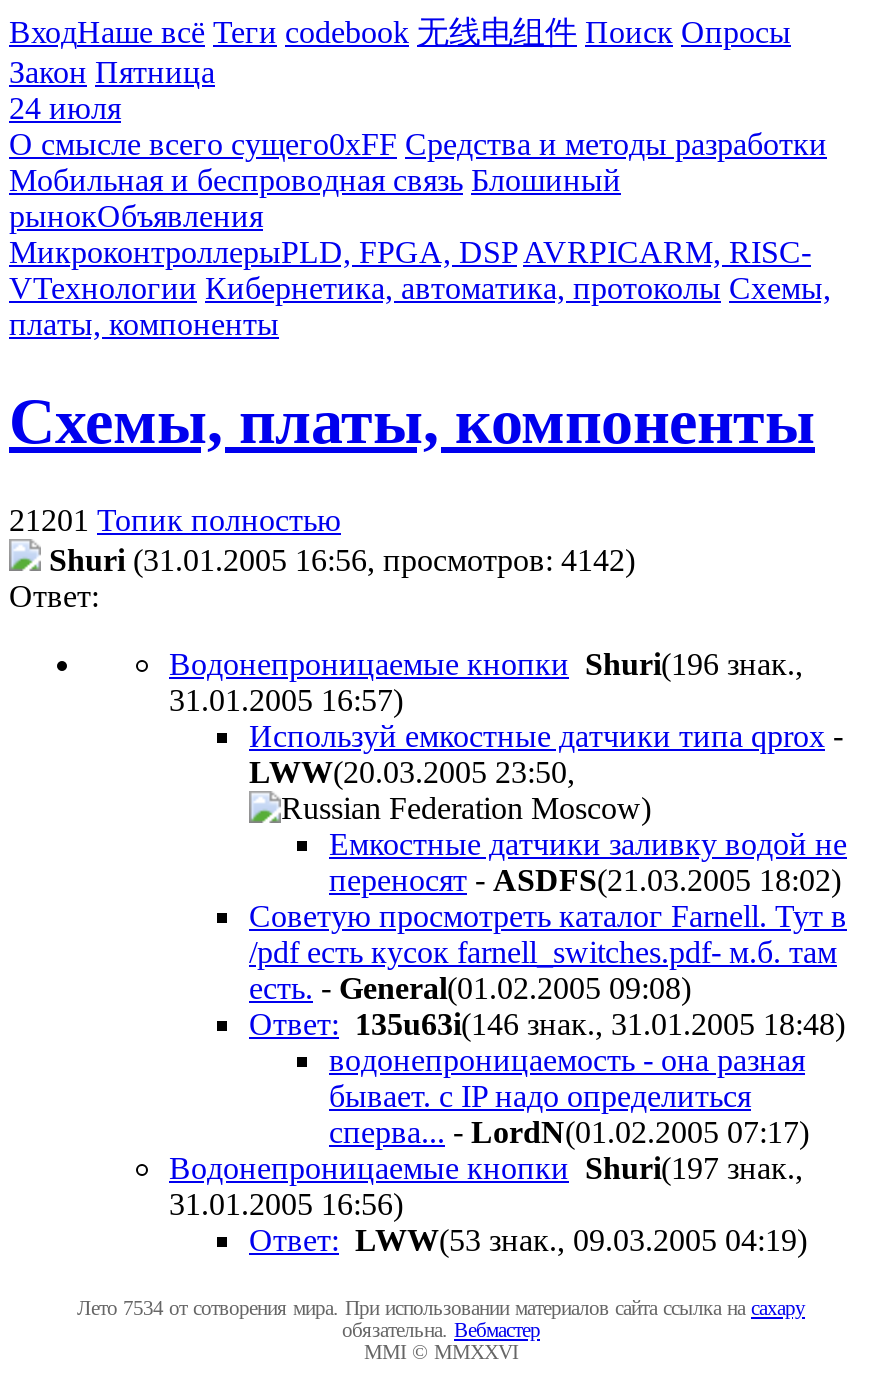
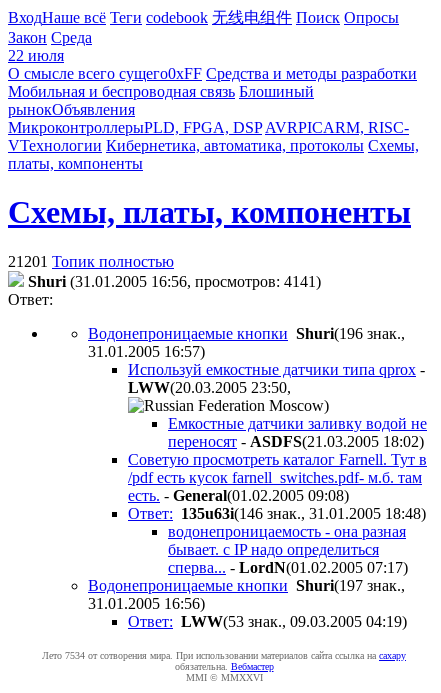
[9,55,215,89] Закон Пятница -> [8,29,92,46] Закон Среда
[9,91,121,125] 24 июля -> [8,47,64,64] 22 июля
[49,543,635,577] Shuri (31.01.2005 16:56, просмотров: 4142) -> [28,273,321,290] Shuri (31.01.2005 16:56, просмотров: 4141)

